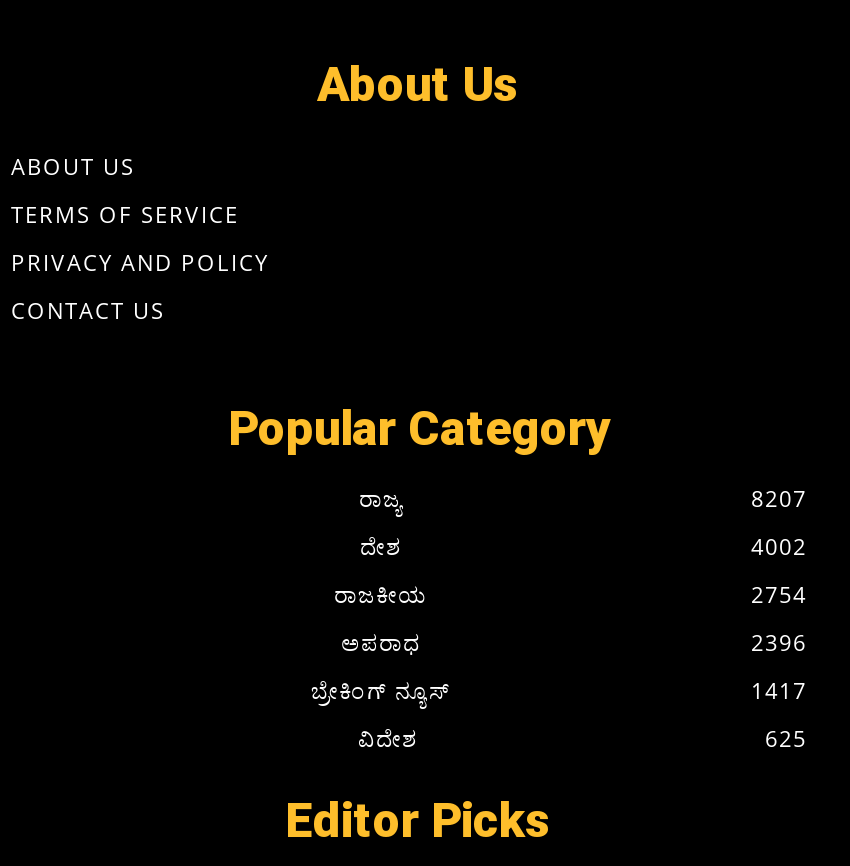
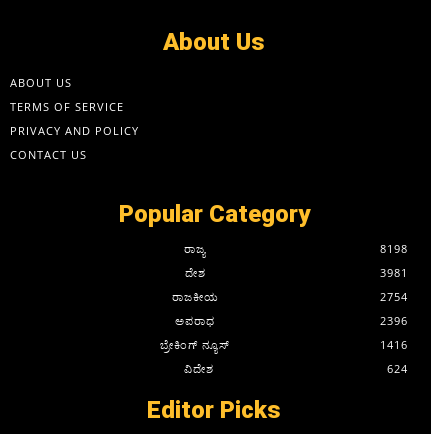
[751,482,807,512] 8207 -> [380,241,408,256] 8198
[751,530,807,560] 4002 -> [380,265,408,280] 3981
[751,674,807,704] 1417 -> [380,337,408,352] 1416
[765,722,807,752] 625 -> [387,361,408,376] 624

